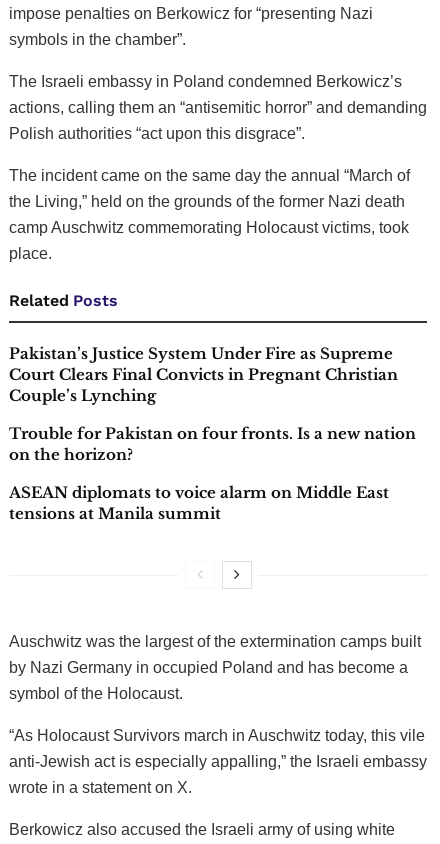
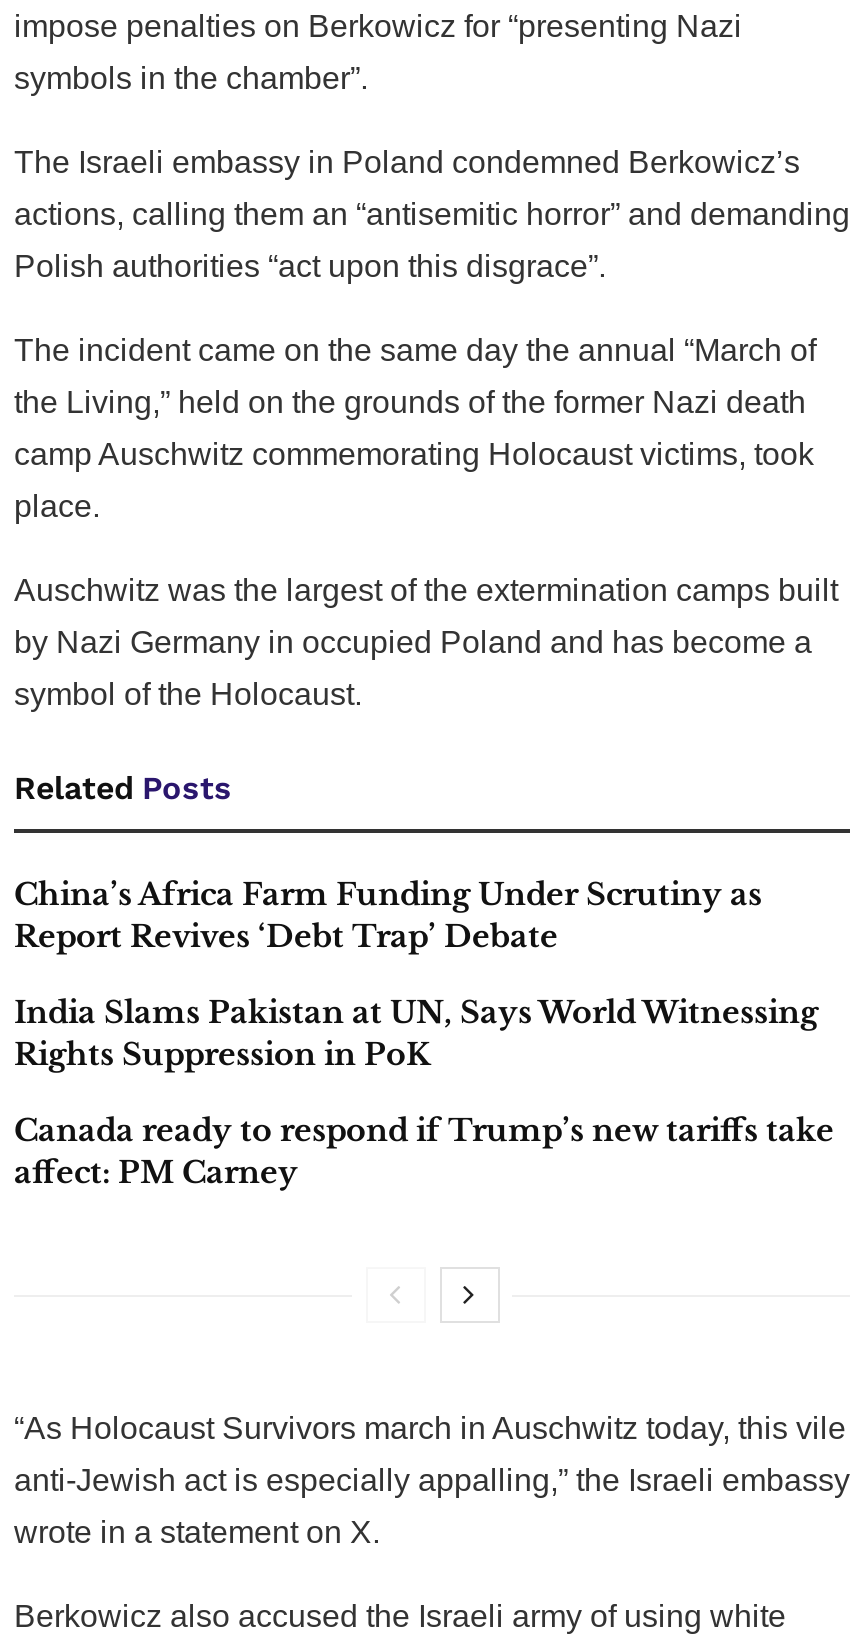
moved [9,291,118,310] -> [14,769,232,807]: Related Posts
[9,344,416,523] Pakistan’s Justice System Under Fire as Supreme | Court Clears Final Convicts in Pregnant Christian | Couple’s Lynching | Trouble for Pakistan on four fronts. Is a new nation | on the horizon? | ASEAN diplomats to voice alarm on Middle East | tensions at Manila summit -> none
moved [9,633,421,702] -> [14,573,838,711]: Auschwitz was the largest of the extermination camps built | by Nazi Germany in occupied Poland and has become a | symbol of the Holocaust.
none -> [14,875,834,1191] China’s Africa Farm Funding Under Scrutiny as | Report Revives ‘Debt Trap’ Debate | India Slams Pakistan at UN, Says World Witnessing | Rights Suppression in PoK | Canada ready to respond if Trump’s new tariffs take | affect: PM Carney

